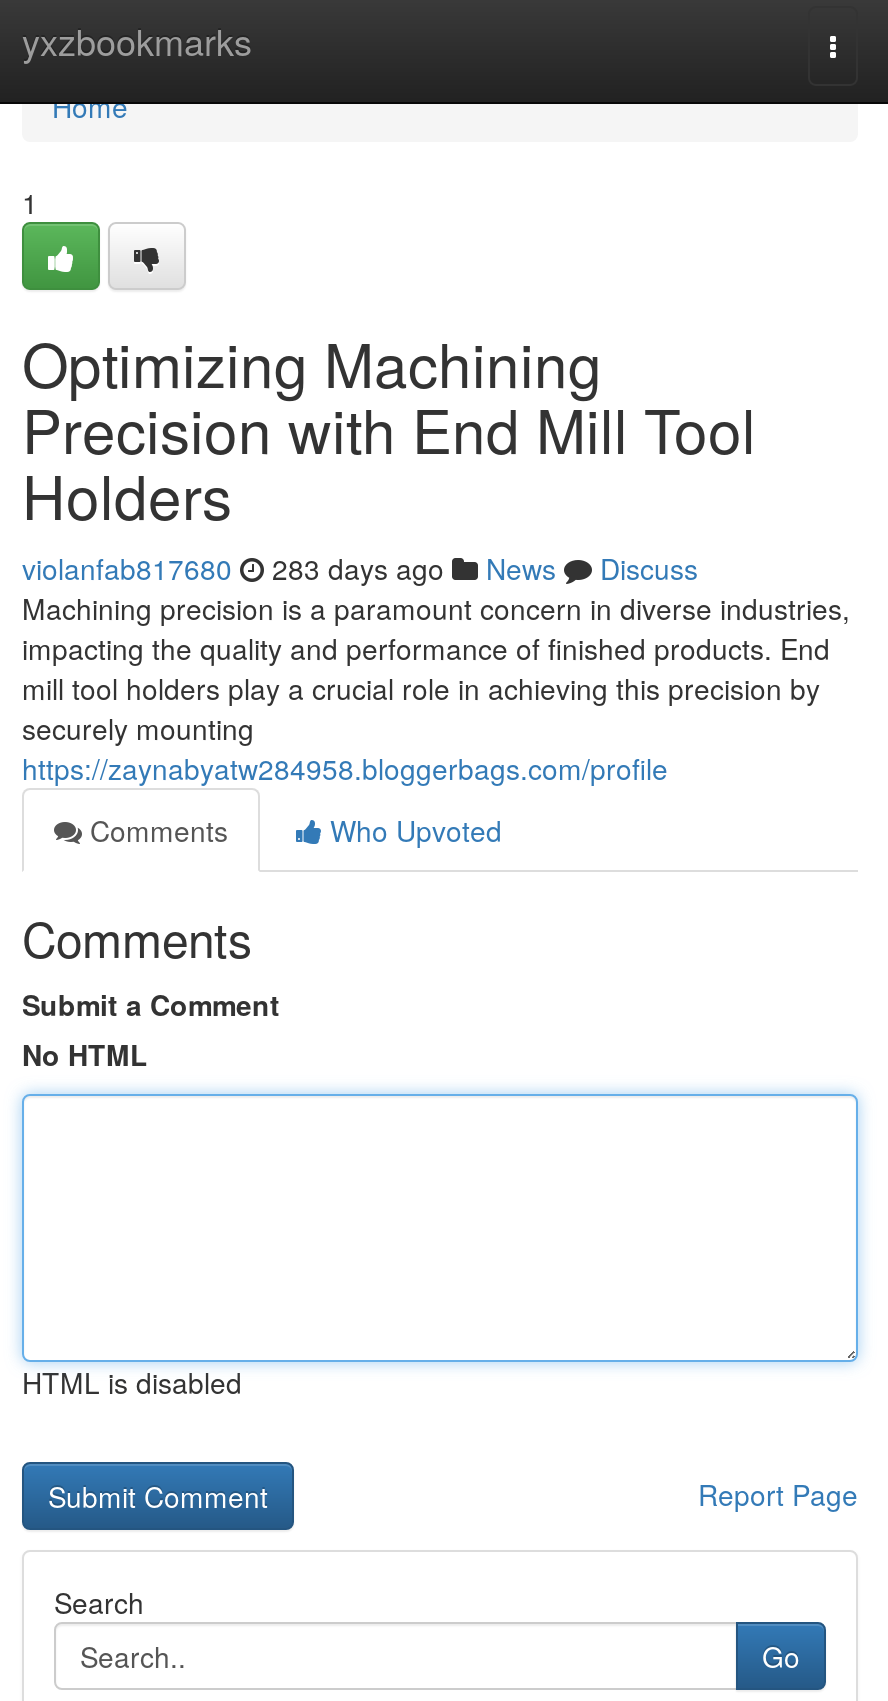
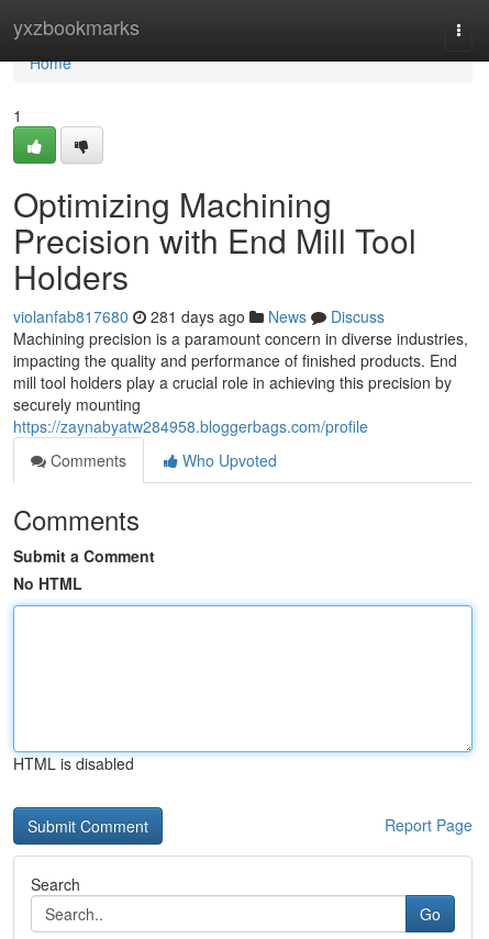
[22,548,698,588] violanfab817680 283 days ago News Discuss -> [13,305,385,327] violanfab817680 281 days ago News Discuss

